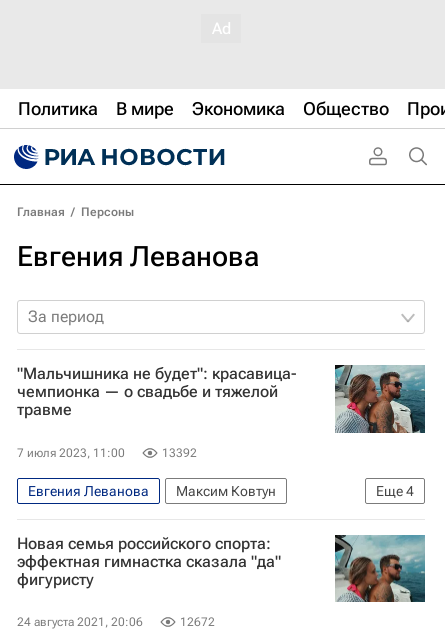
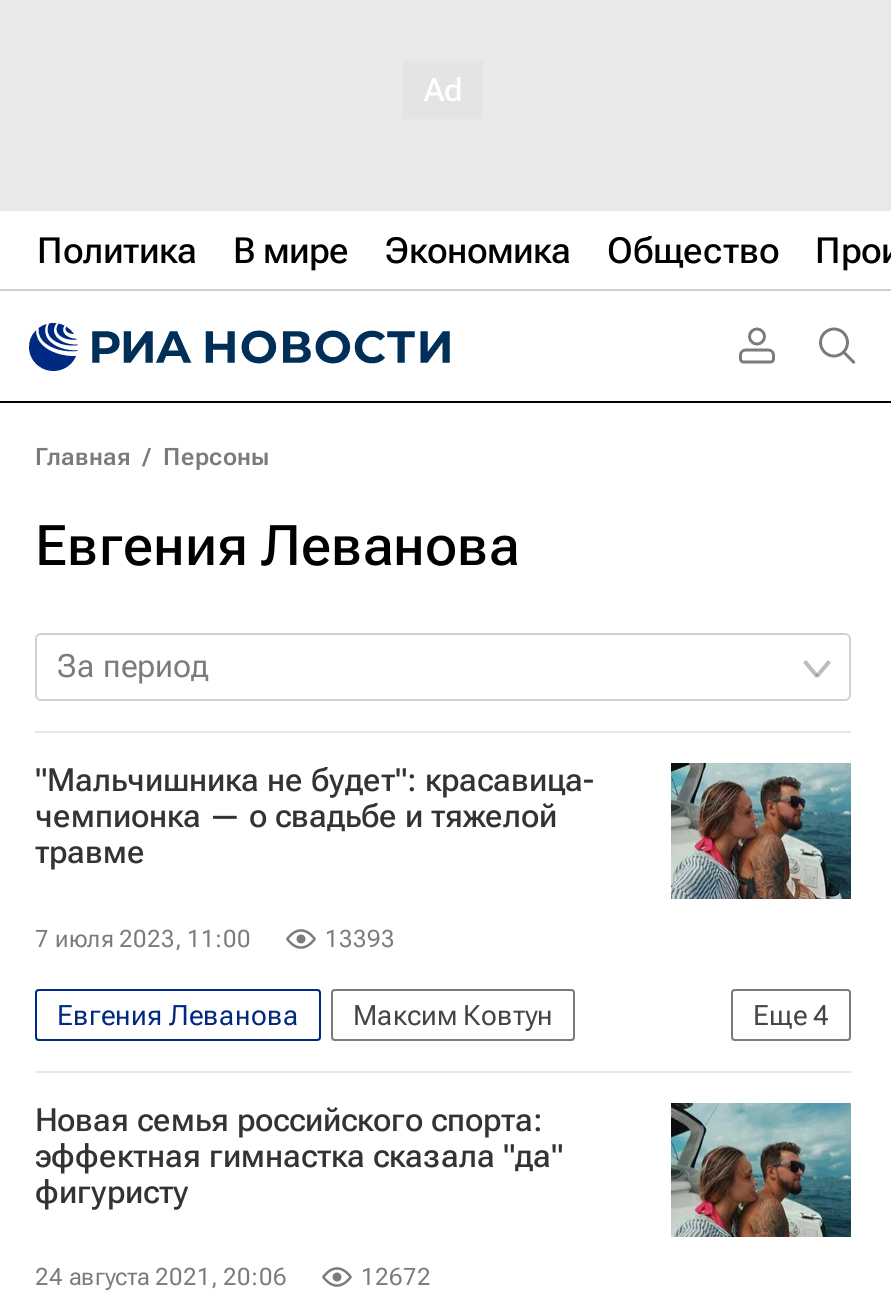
[162,445,197,459] 13392 -> [325,924,395,952] 13393

